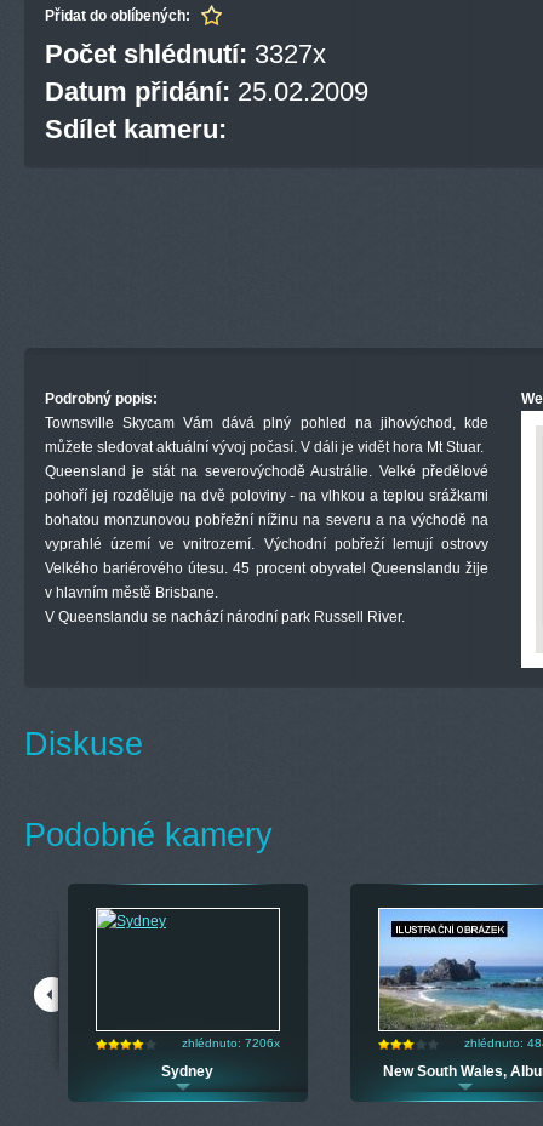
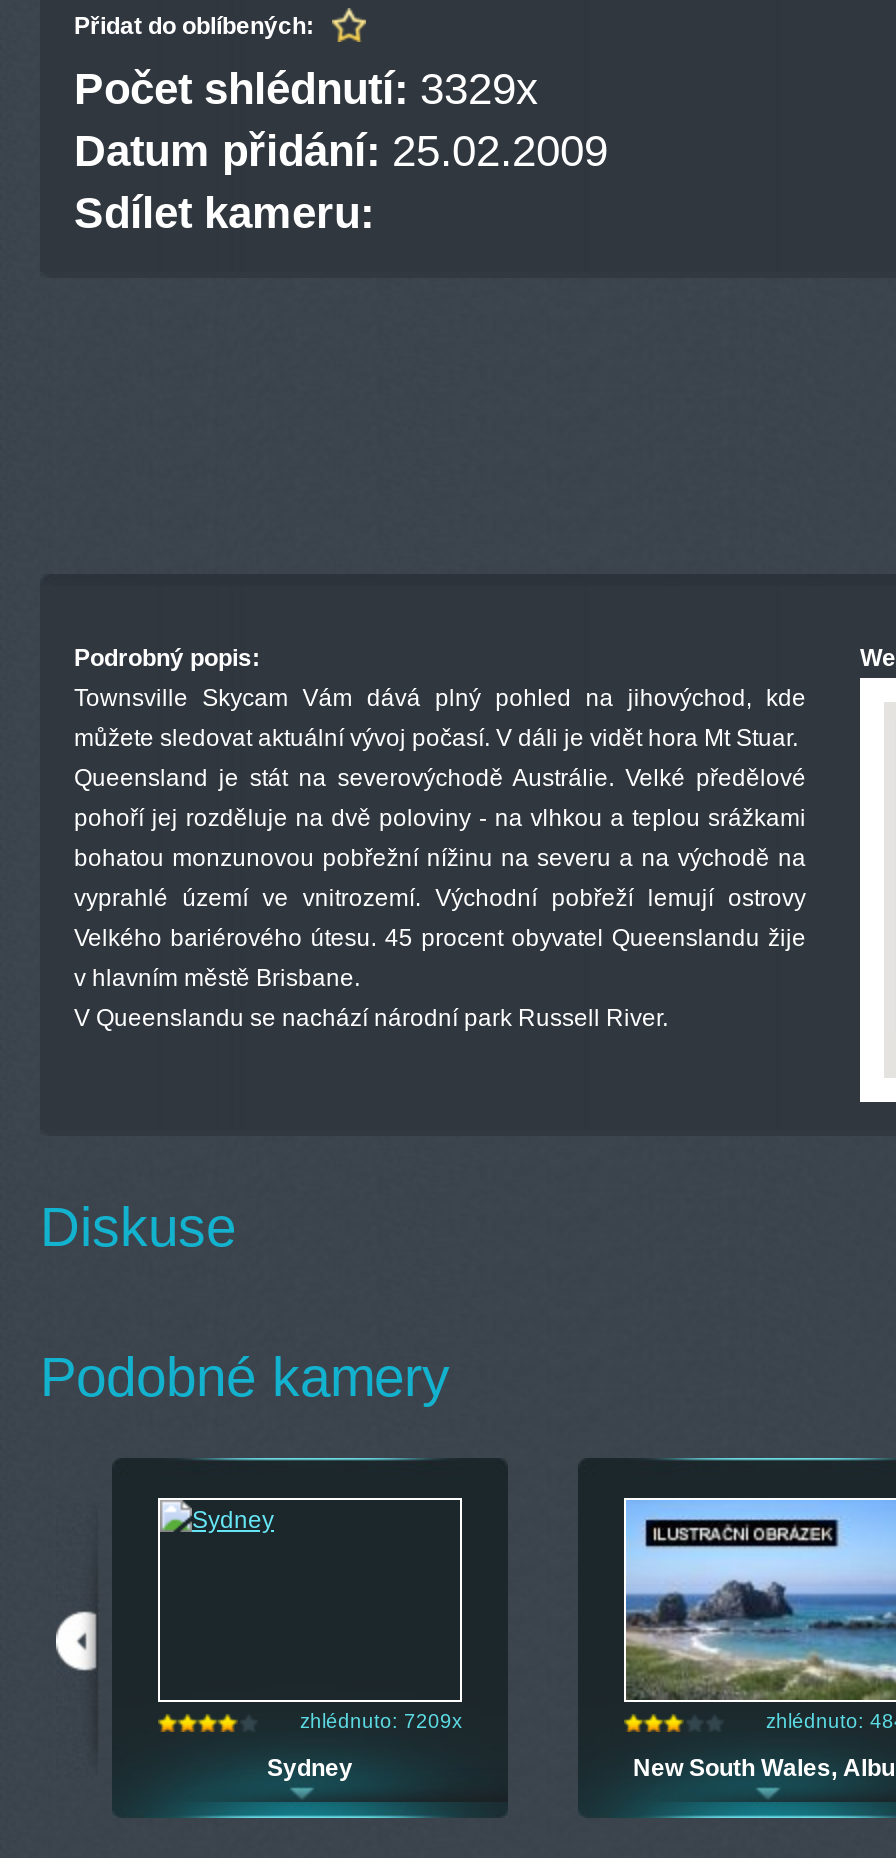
[45,39,326,69] Počet shlédnutí: 3327x -> [74,64,538,114] Počet shlédnutí: 3329x
[182,1036,280,1050] zhlédnuto: 7206x -> [300,1710,462,1732] zhlédnuto: 7209x

